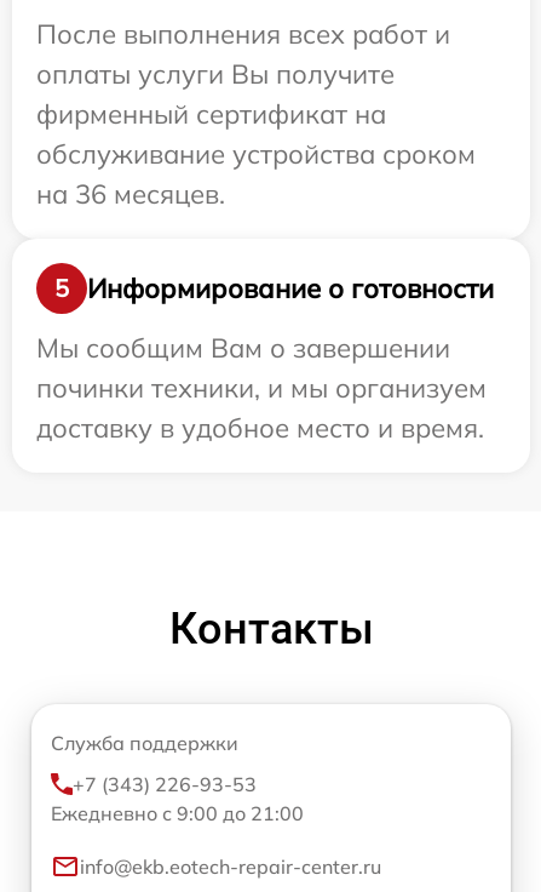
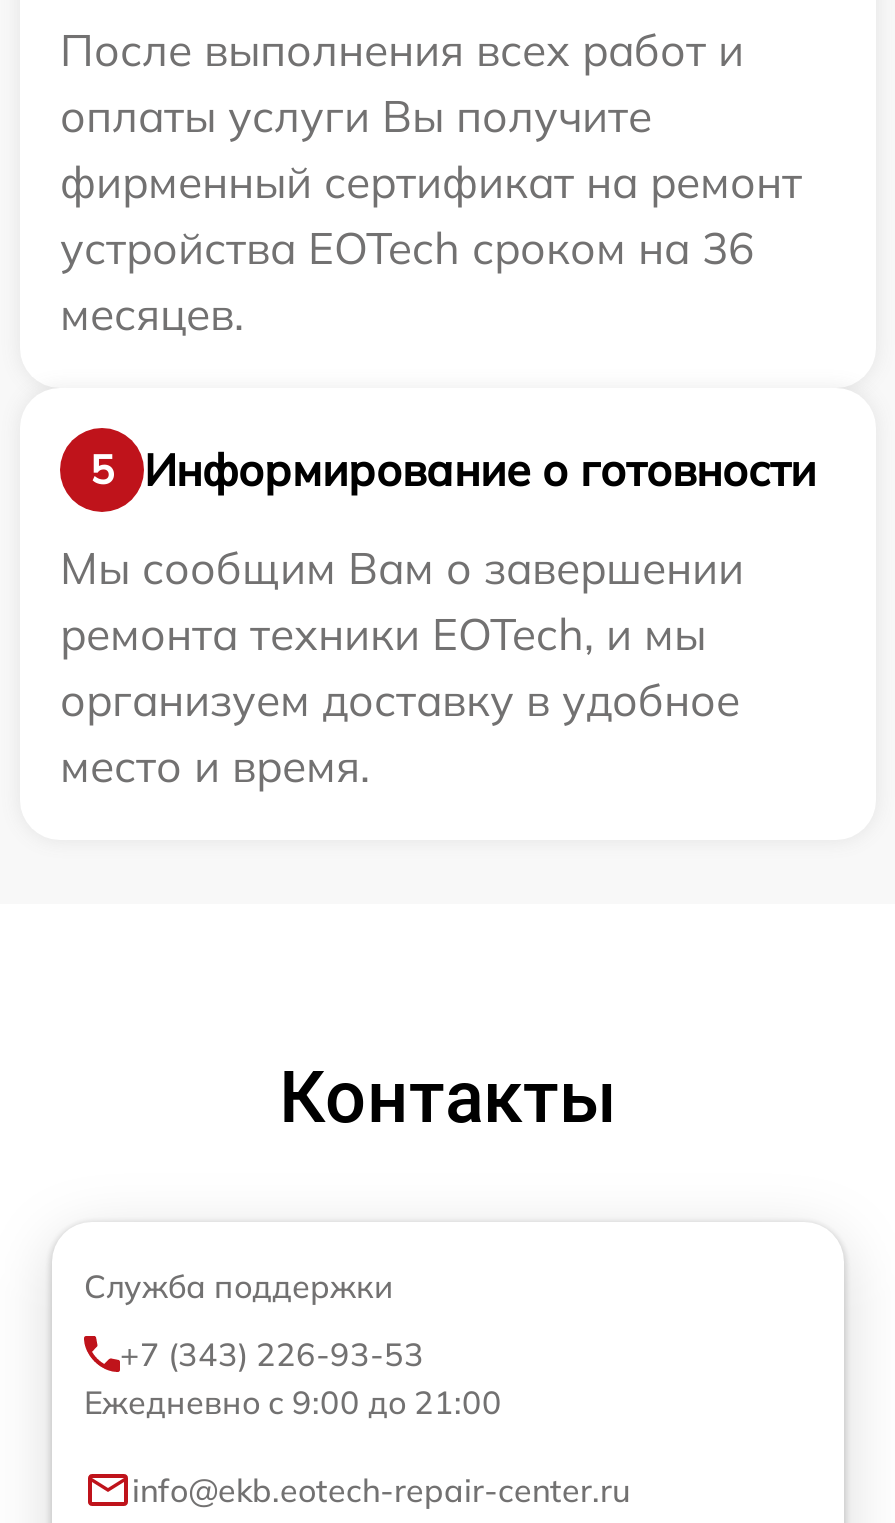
[36,97,476,211] фирменный сертификат на | обслуживание устройства сроком | на 36 месяцев. -> [60,154,802,342] фирменный сертификат на ремонт | устройства EOTech сроком на 36 | месяцев.
[36,371,487,445] починки техники, и мы организуем | доставку в удобное место и время. -> [60,606,740,794] ремонта техники EOTech, и мы | организуем доставку в удобное | место и время.

